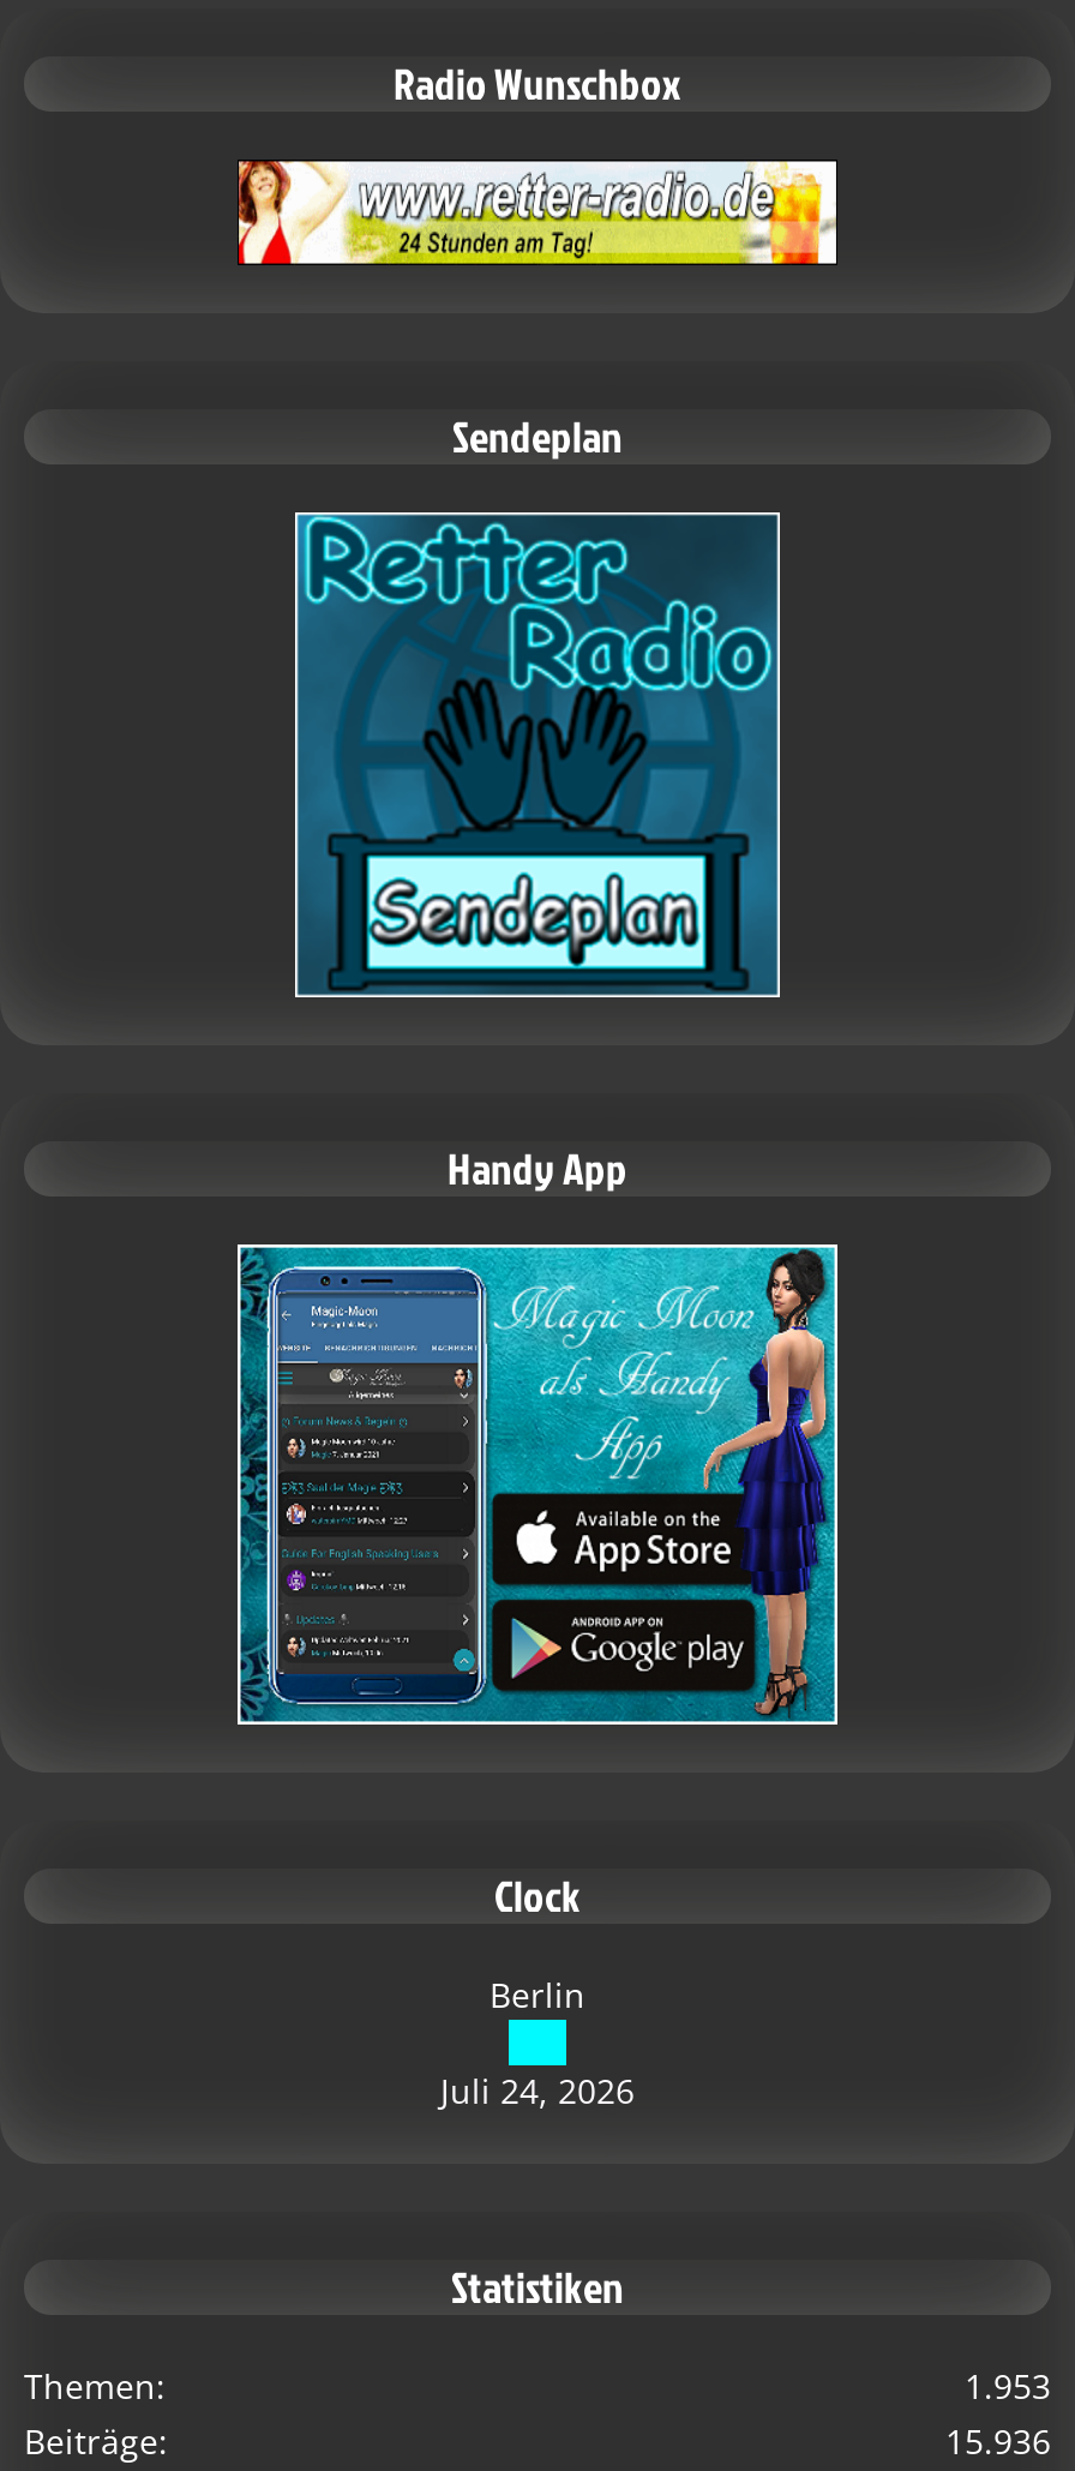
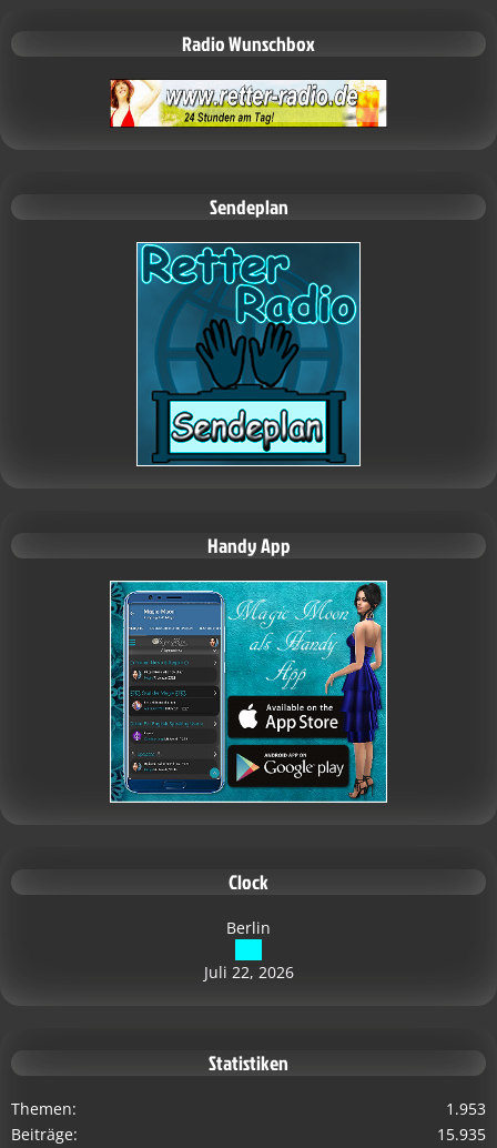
[440,2068,635,2113] Juli 24, 2026 -> [204,961,293,983] Juli 22, 2026
[945,2418,1051,2464] 15.936 -> [437,1124,486,1145] 15.935

